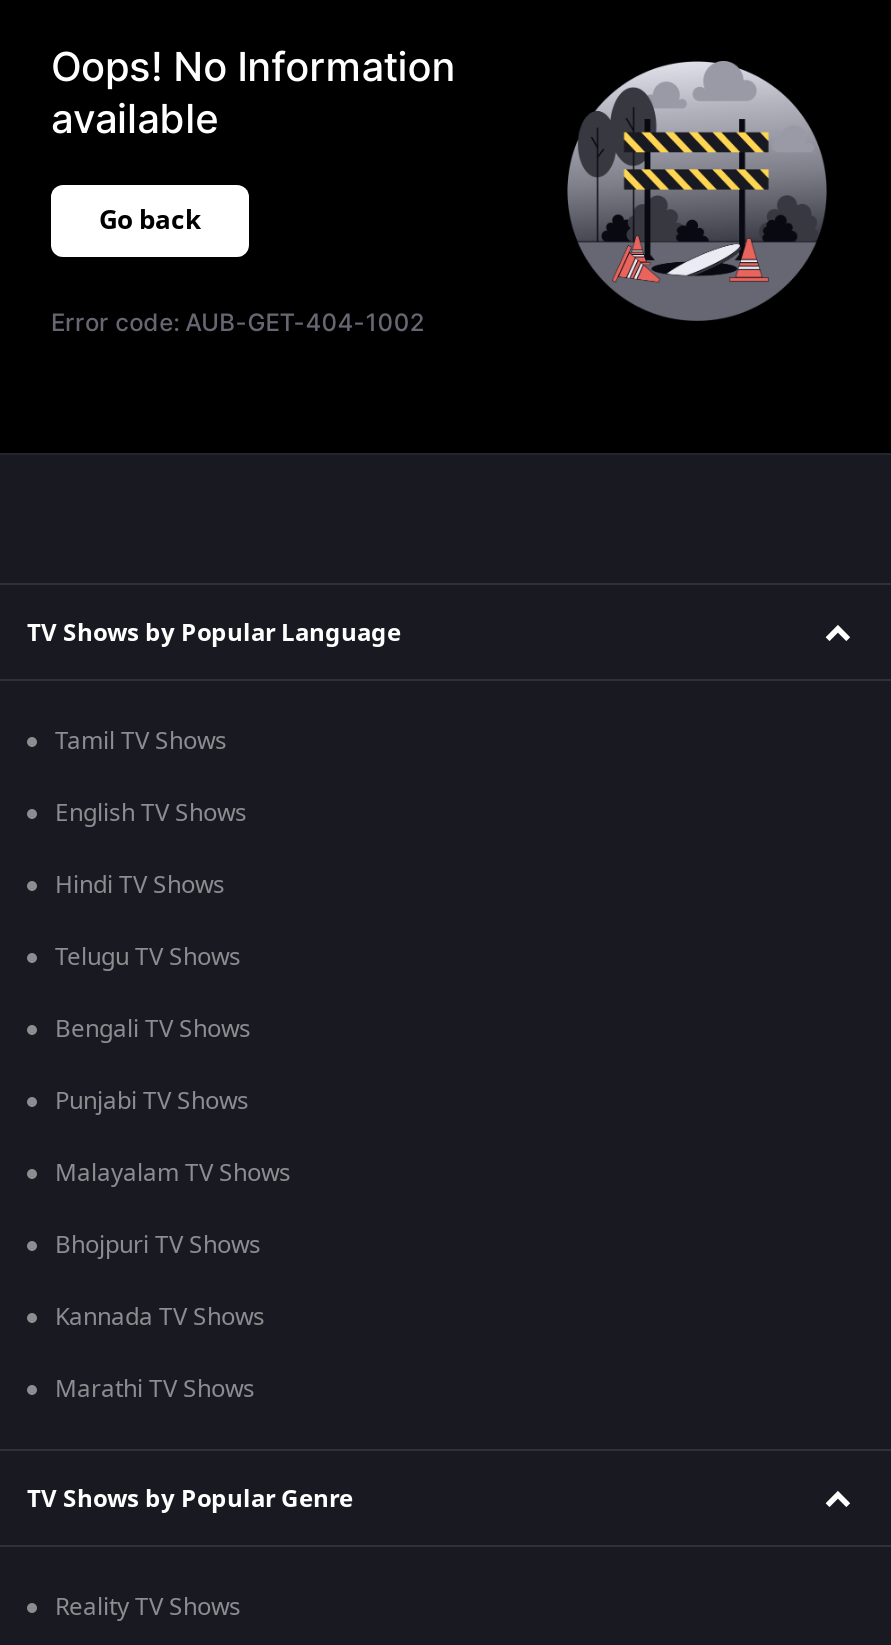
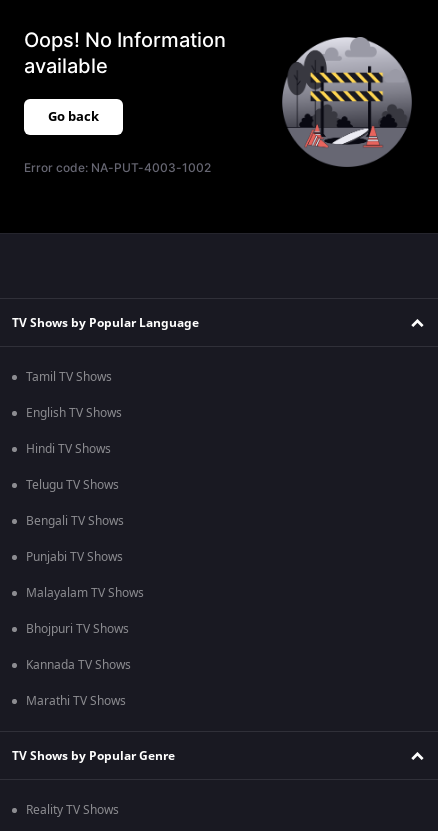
[51,307,424,337] Error code: AUB-GET-404-1002 -> [24,160,211,175] Error code: NA-PUT-4003-1002

